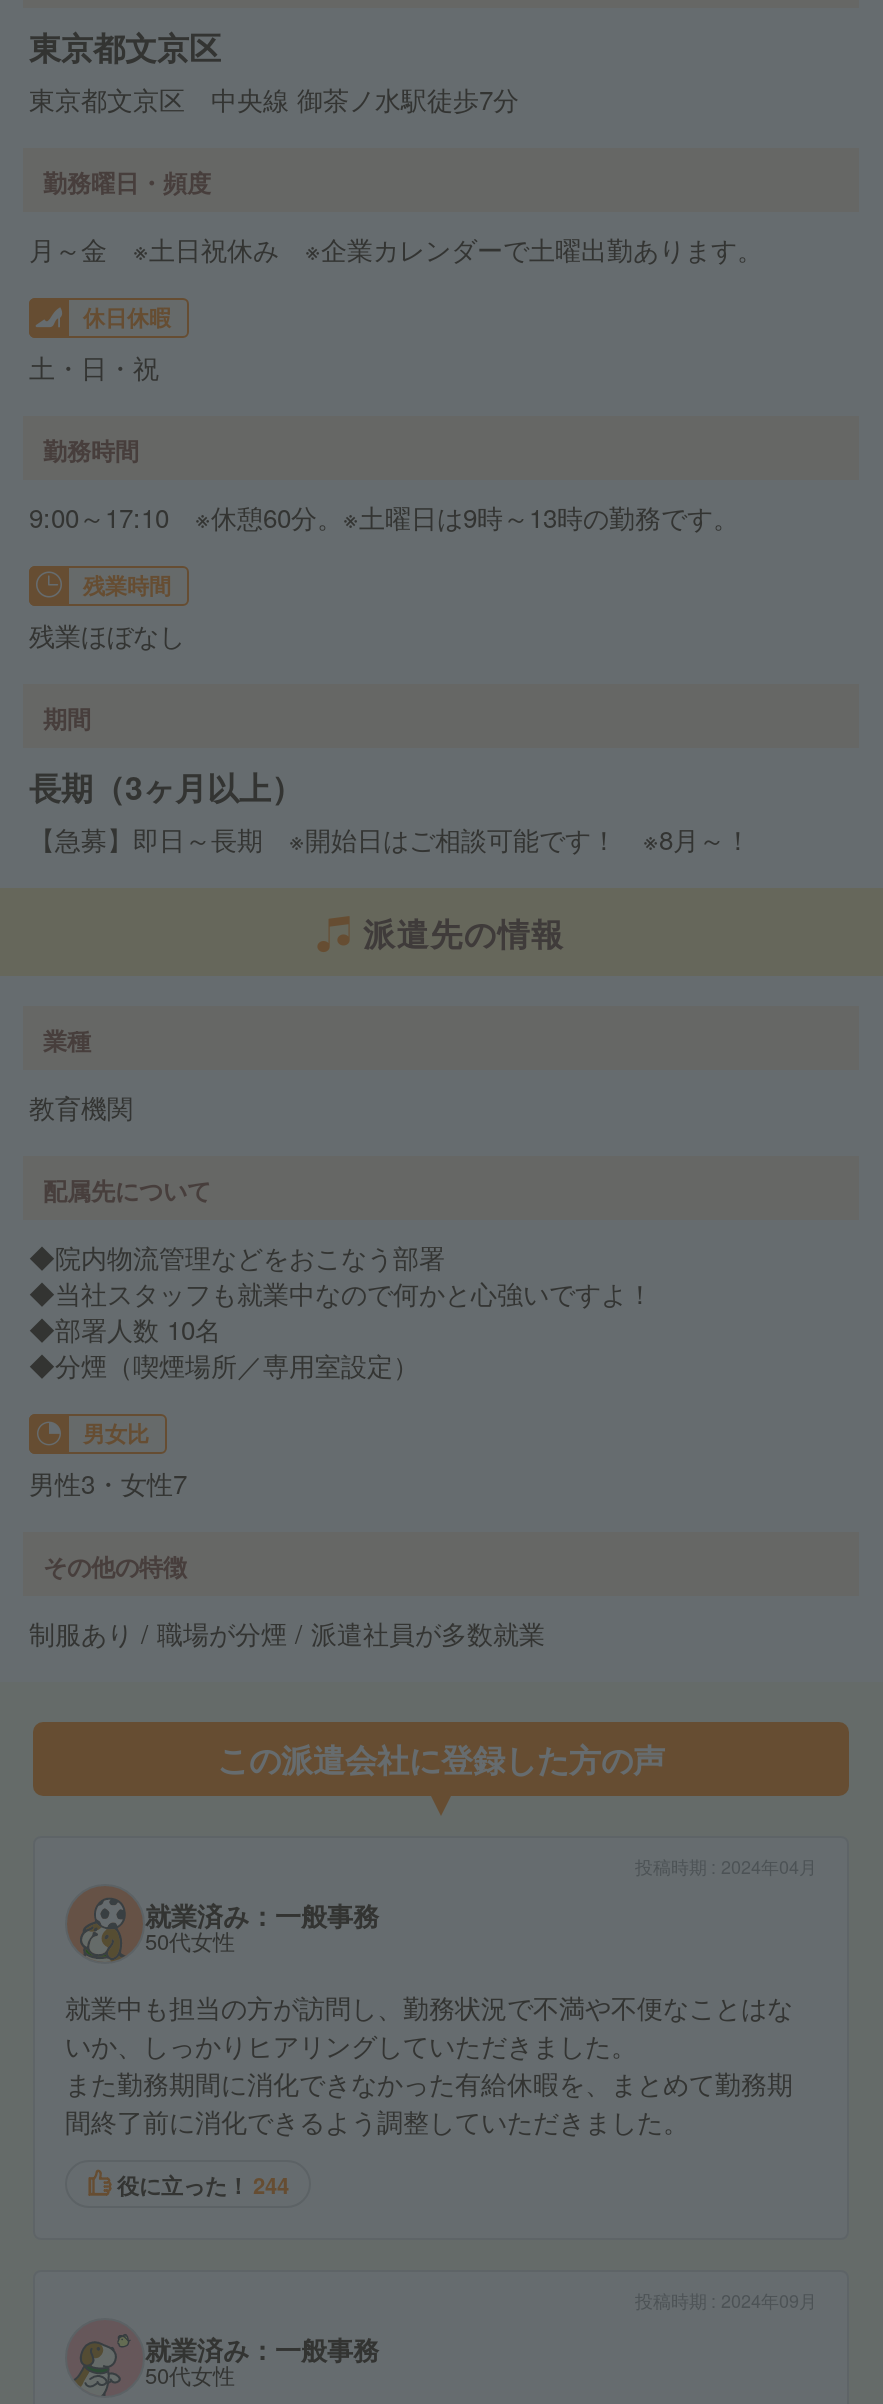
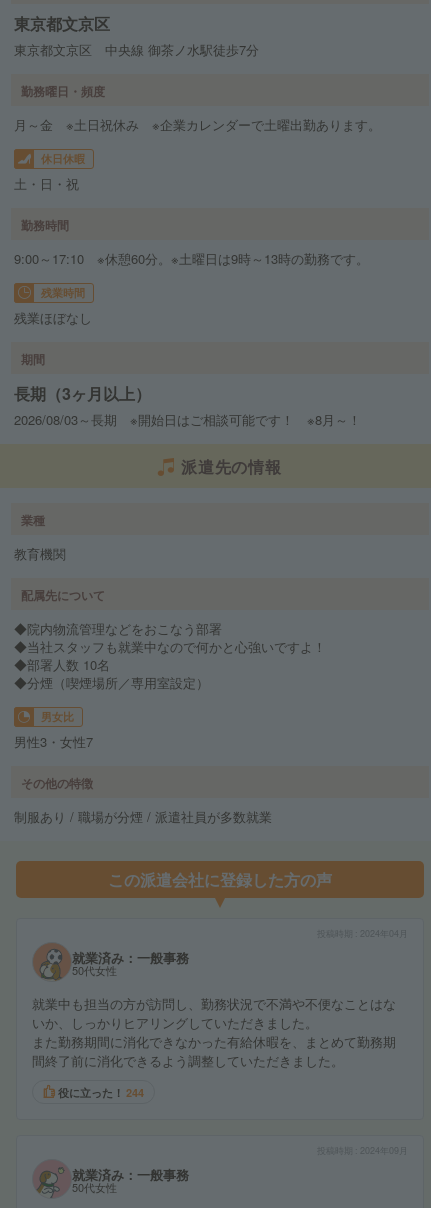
[29,820,751,858] 【急募】即日～長期 ※開始日はご相談可能です！ ※8月～！ -> [14,410,361,429] 2026/08/03～長期 ※開始日はご相談可能です！ ※8月～！

